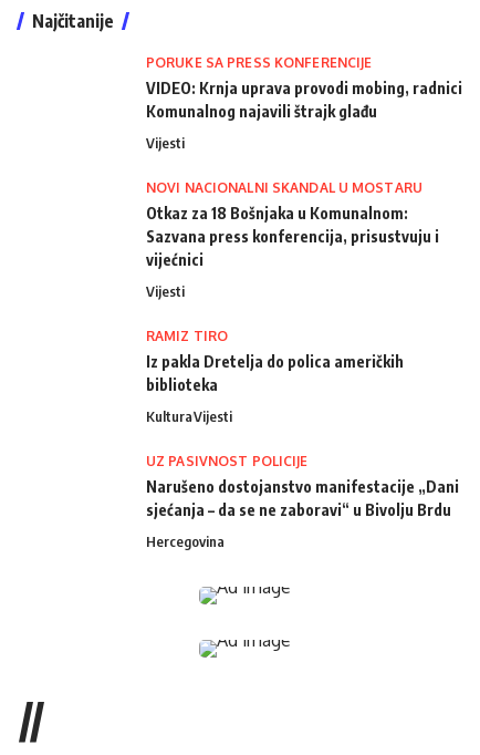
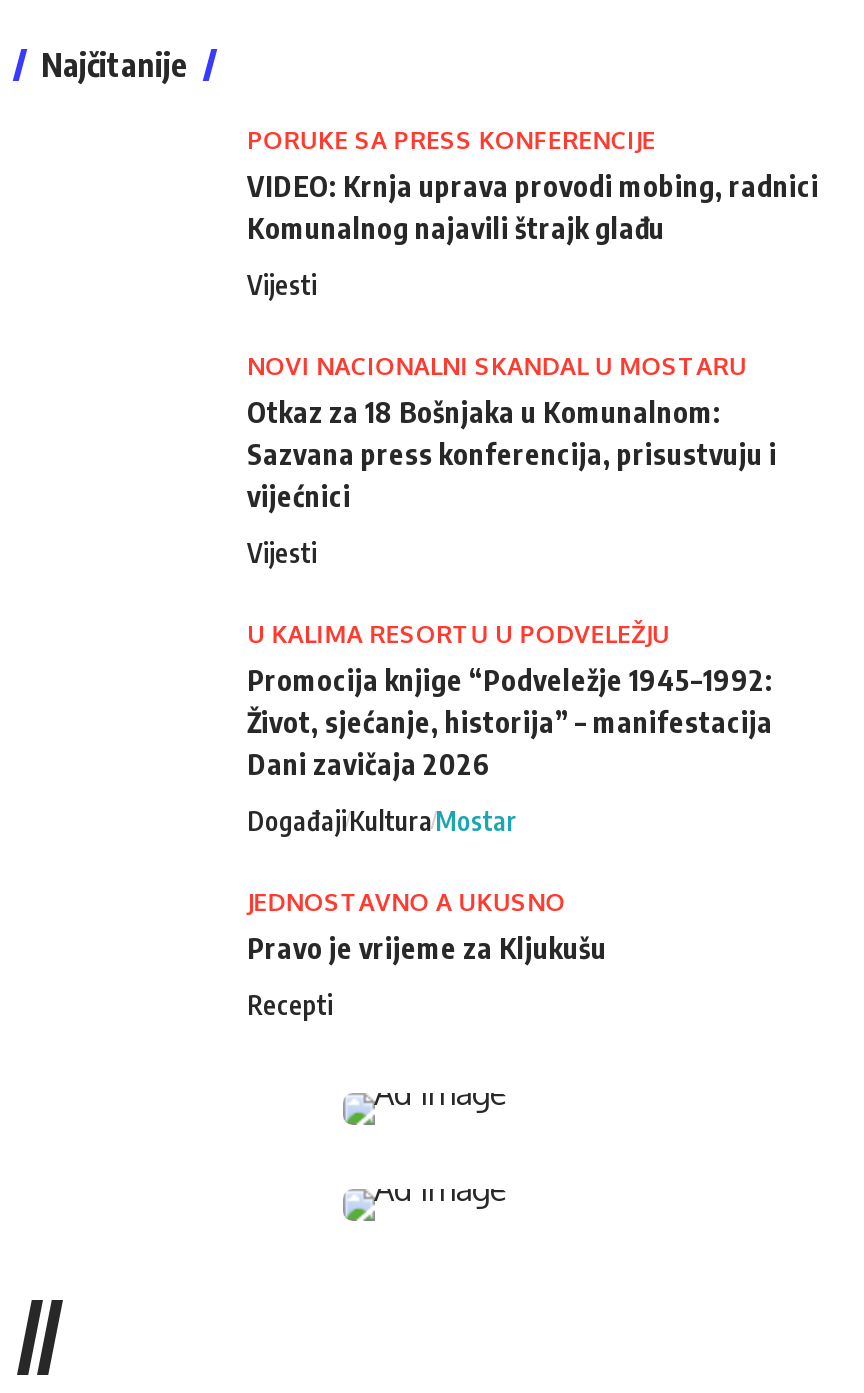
[146,327,404,394] RAMIZ TIRO | Iz pakla Dretelja do polica američkih | biblioteka -> [247,618,773,780] U KALIMA RESORTU U PODVELEŽJU | Promocija knjige “Podveležje 1945–1992: | Život, sjećanje, historija” – manifestacija | Dani zavičaja 2026
[146,407,232,425] KulturaVijesti -> [247,804,517,836] DogađajiKultura Mostar
[146,452,459,519] UZ PASIVNOST POLICIJE | Narušeno dostojanstvo manifestacije „Dani | sjećanja – da se ne zaboravi“ u Bivolju Brdu -> [247,886,607,964] JEDNOSTAVNO A UKUSNO | Pravo je vrijeme za Kljukušu
[146,532,225,550] Hercegovina -> [247,988,333,1020] Recepti

